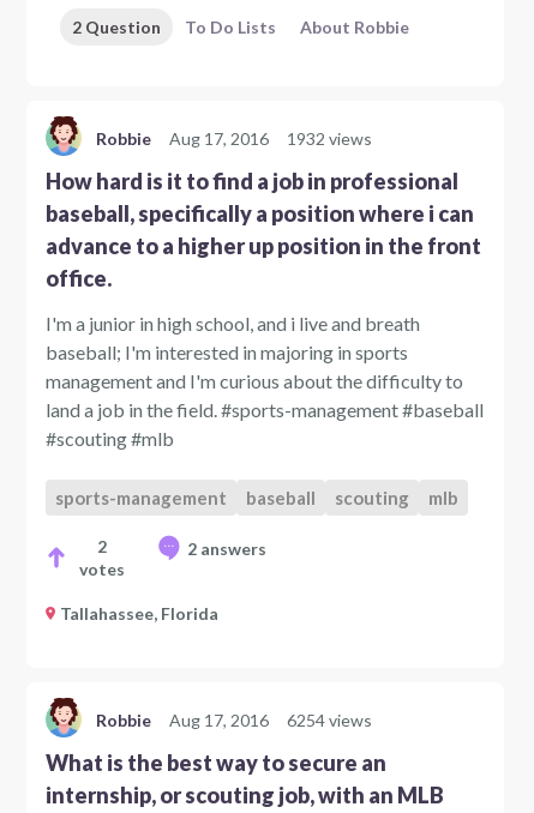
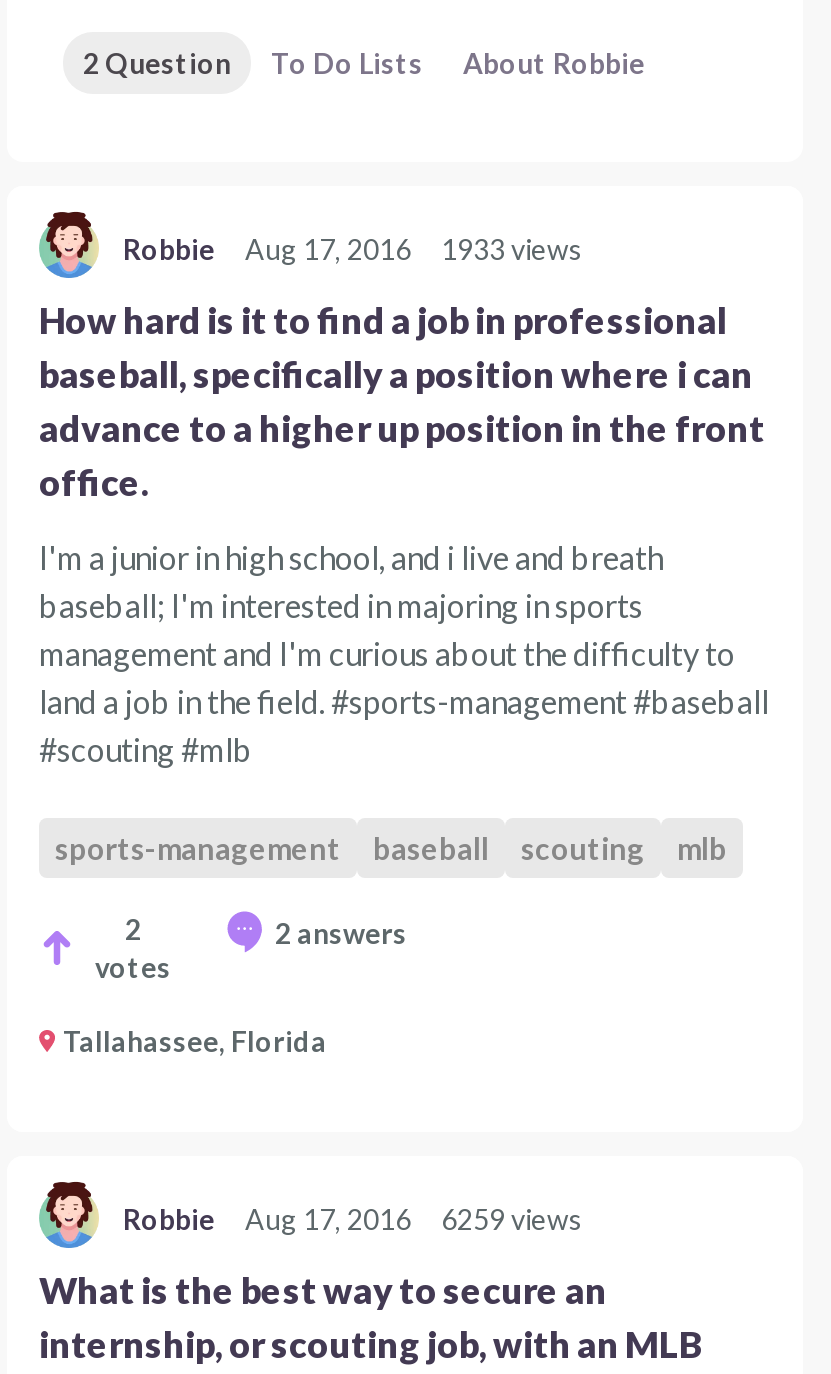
[96,128,372,148] Robbie Aug 17, 2016 1932 views -> [123,232,583,266] Robbie Aug 17, 2016 1933 views
[96,710,372,730] Robbie Aug 17, 2016 6254 views -> [123,1202,583,1236] Robbie Aug 17, 2016 6259 views

